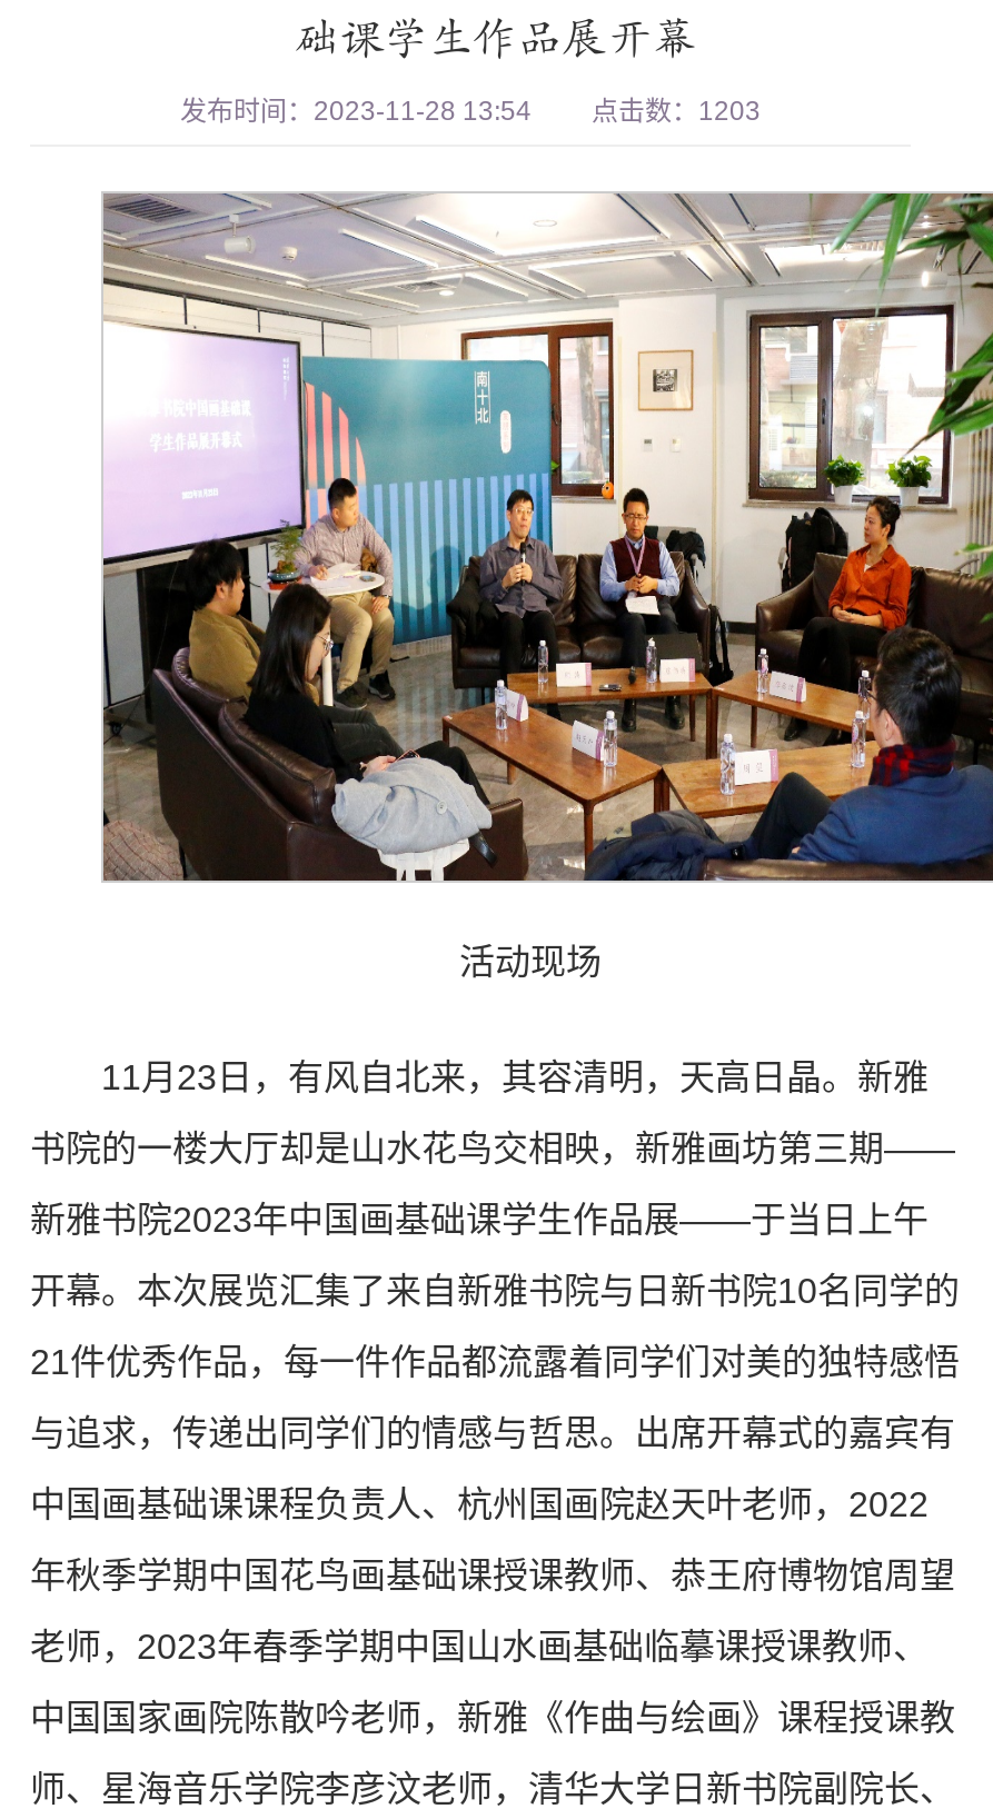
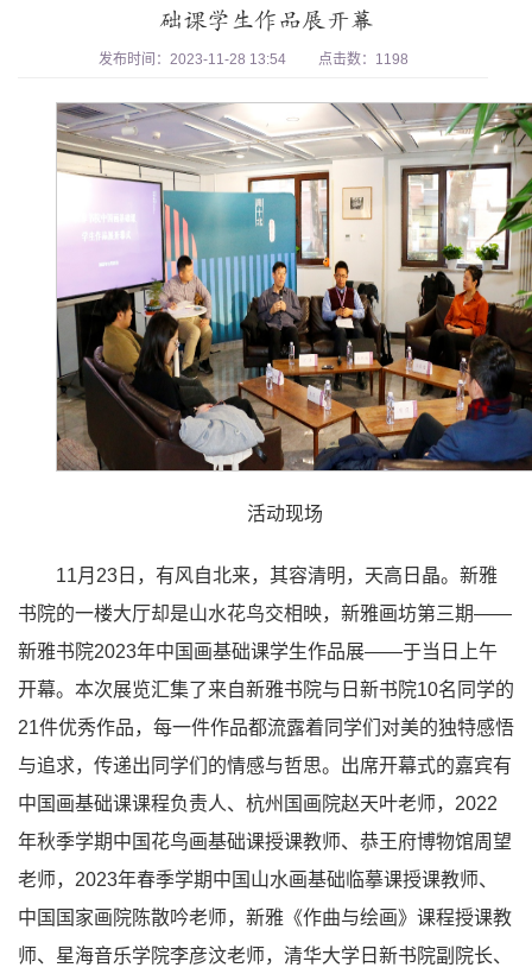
[180,95,761,126] 发布时间：2023-11-28 13:54 点击数：1203 -> [98,51,408,67] 发布时间：2023-11-28 13:54 点击数：1198

